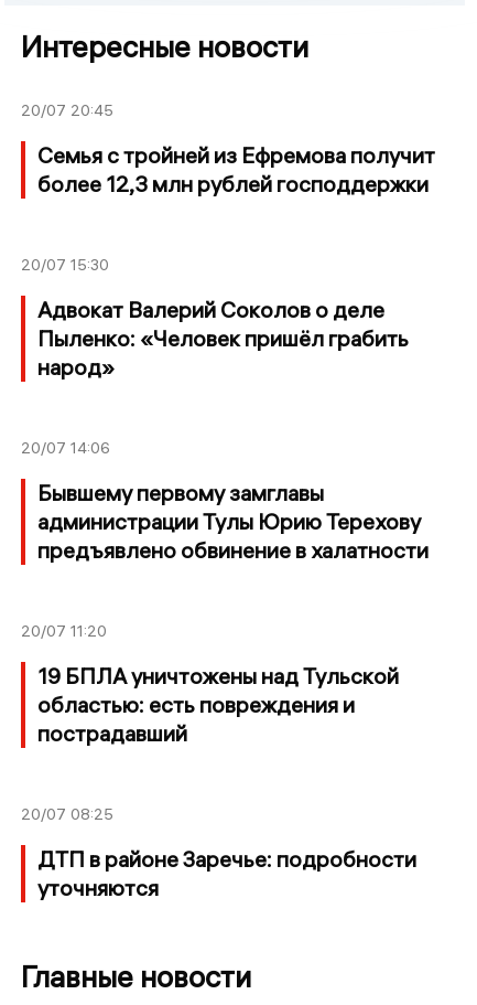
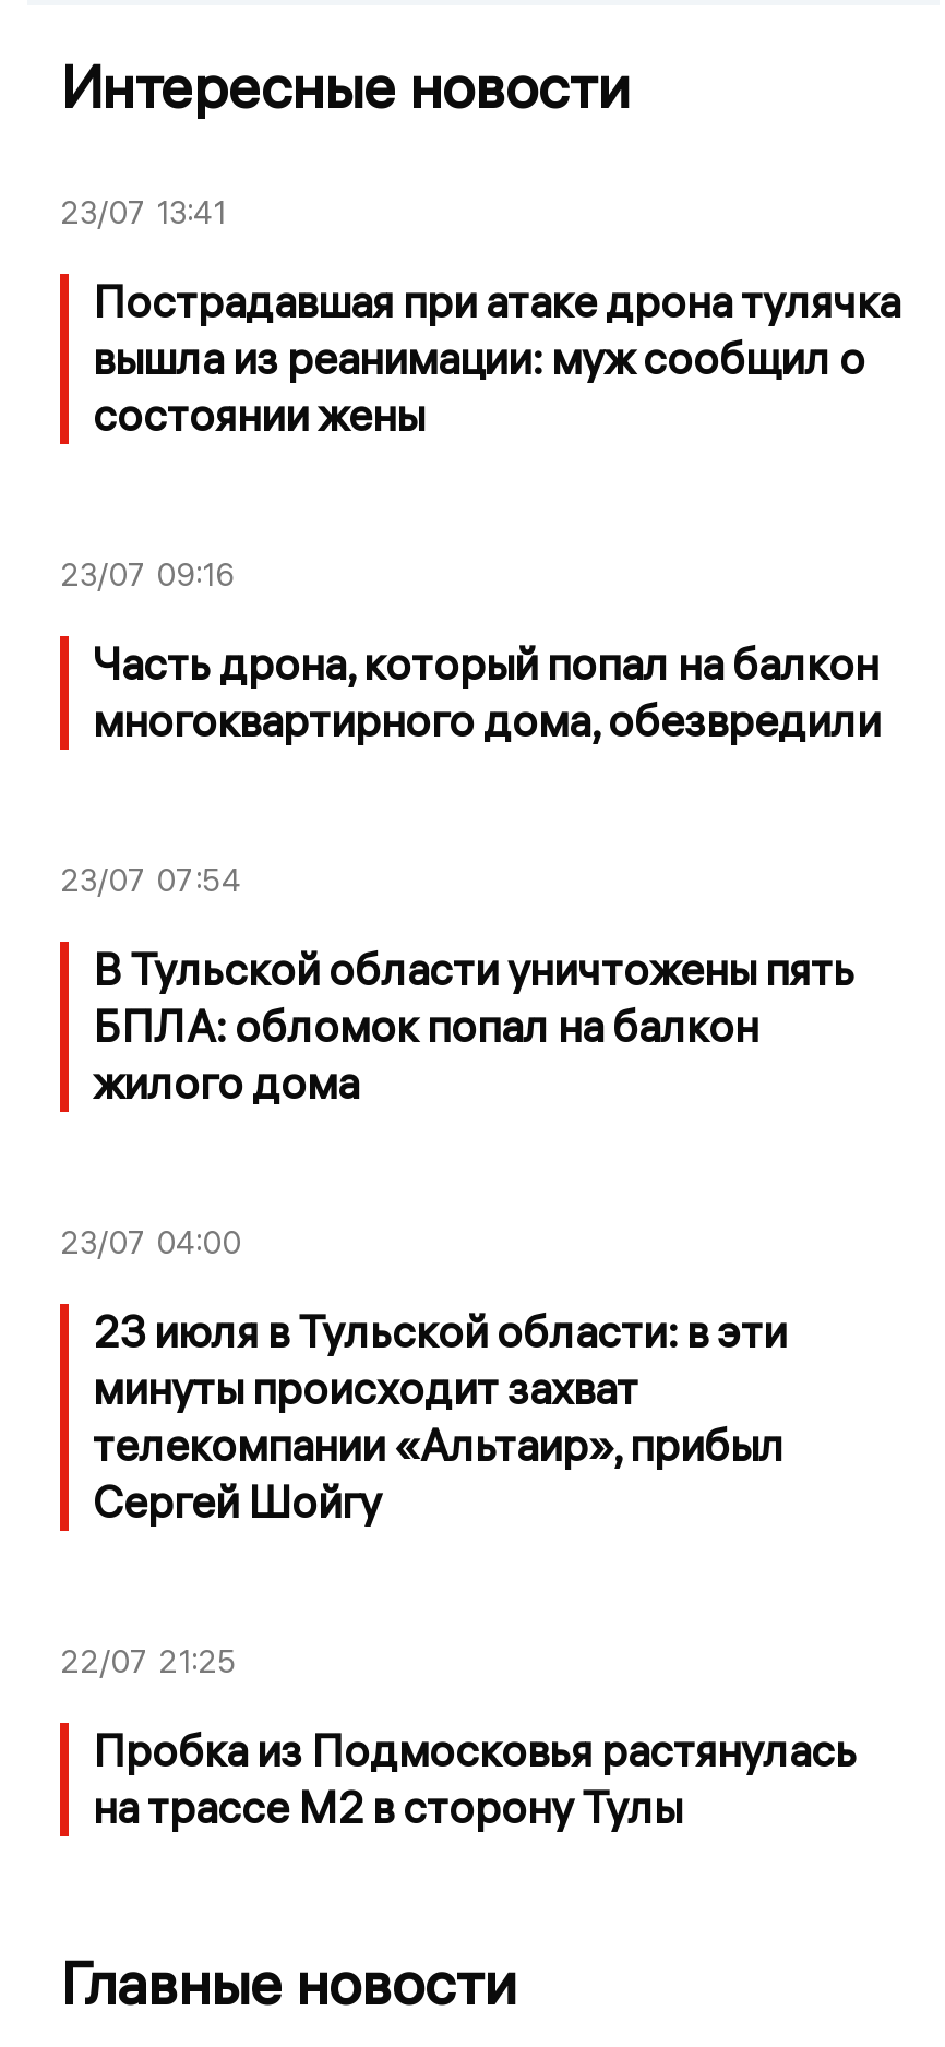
[21,100,113,120] 20/07 20:45 -> [60,192,226,232] 23/07 13:41
[37,141,435,197] Семья с тройней из Ефремова получит | более 12,3 млн рублей господдержки -> [93,273,900,441] Пострадавшая при атаке дрона тулячка | вышла из реанимации: муж сообщил о | состоянии жены
[21,255,109,274] 20/07 15:30 -> [60,555,235,594] 23/07 09:16
[37,295,409,380] Адвокат Валерий Соколов о деле | Пыленко: «Человек пришёл грабить | народ» -> [93,635,881,747] Часть дрона, который попал на балкон | многоквартирного дома, обезвредили
[21,438,110,457] 20/07 14:06 -> [60,860,241,900] 23/07 07:54
[37,478,429,563] Бывшему первому замглавы | администрации Тулы Юрию Терехову | предъявлено обвинение в халатности -> [93,941,854,1109] В Тульской области уничтожены пять | БПЛА: обломок попал на балкон | жилого дома
[21,621,107,641] 20/07 11:20 -> [60,1223,241,1262] 23/07 04:00
[37,662,399,747] 19 БПЛА уничтожены над Тульской | областью: есть повреждения и | пострадавший -> [93,1303,787,1528] 23 июля в Тульской области: в эти | минуты происходит захват | телекомпании «Альтаир», прибыл | Сергей Шойгу
[21,804,113,824] 20/07 08:25 -> [60,1642,237,1681] 22/07 21:25
[37,845,416,901] ДТП в районе Заречье: подробности | уточняются -> [93,1722,857,1834] Пробка из Подмосковья растянулась | на трассе М2 в сторону Тулы

